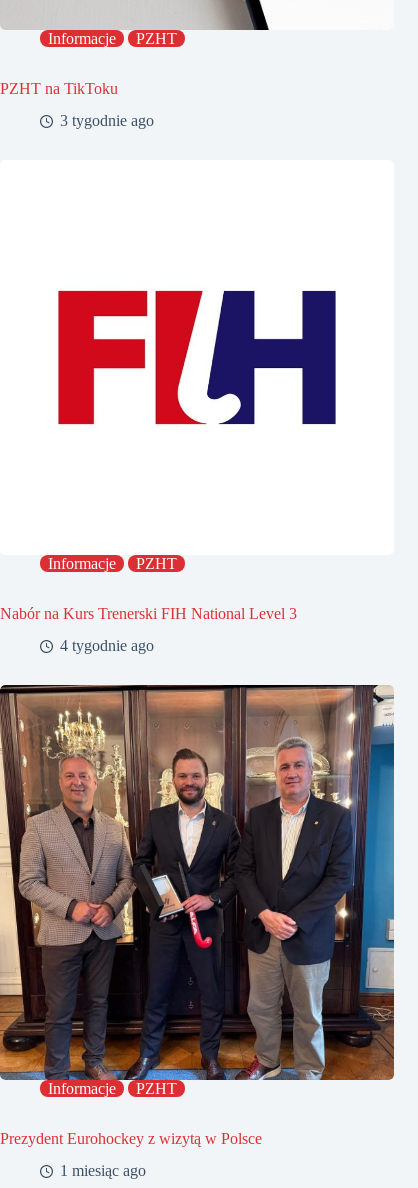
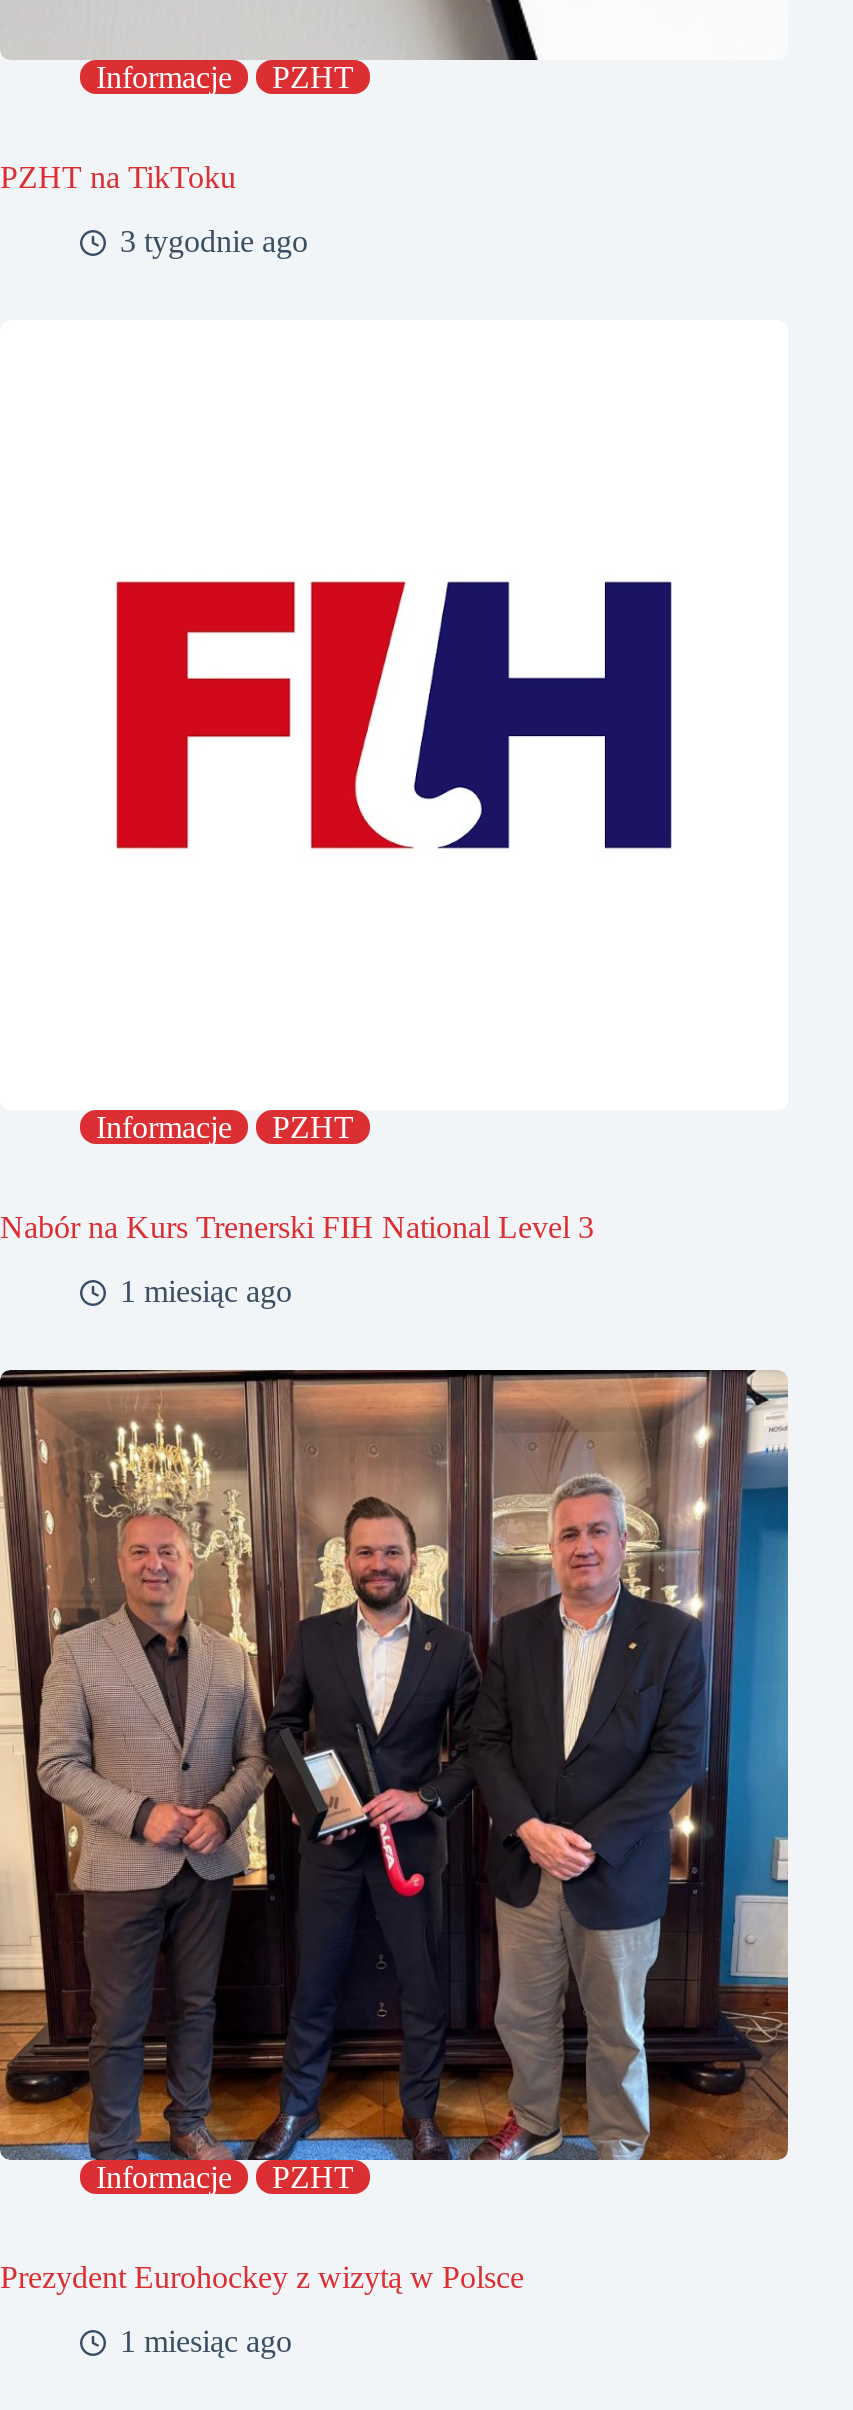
[60,637,154,654] 4 tygodnie ago -> [120,1275,292,1309] 1 miesiąc ago

